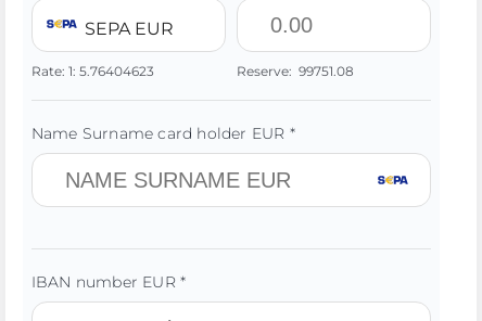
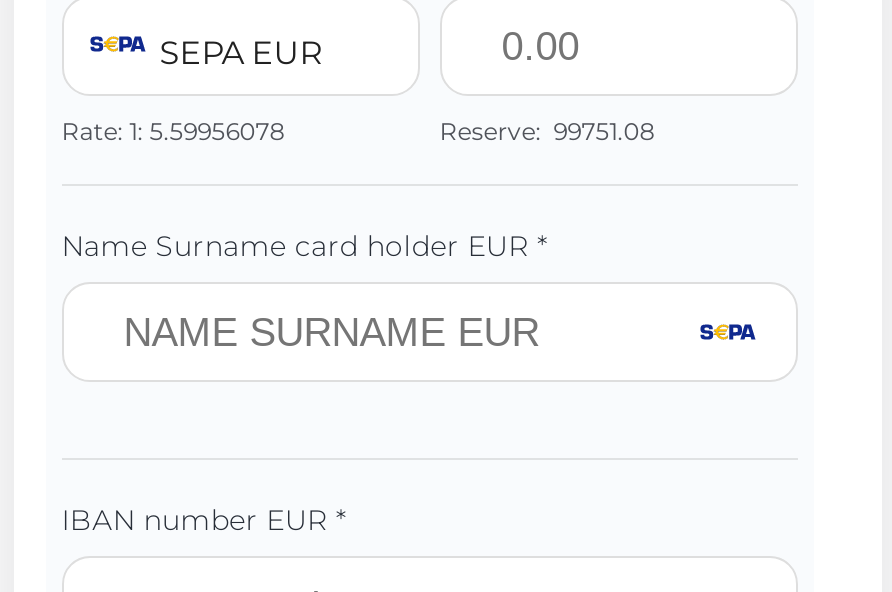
[31,63,154,79] Rate: 1: 5.76404623 -> [61,116,285,146] Rate: 1: 5.59956078

